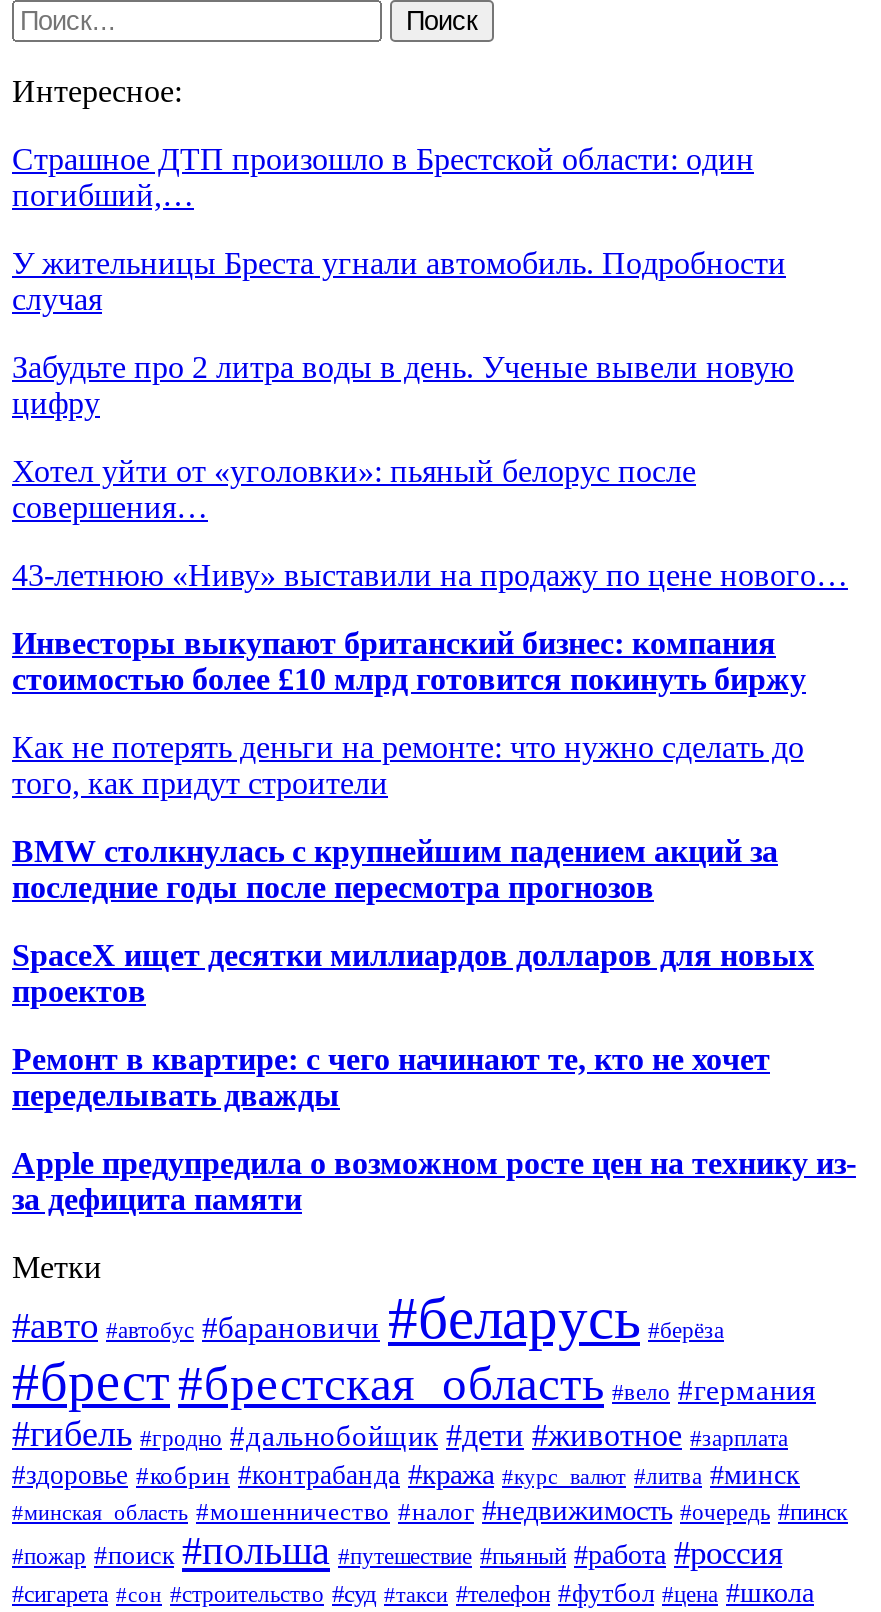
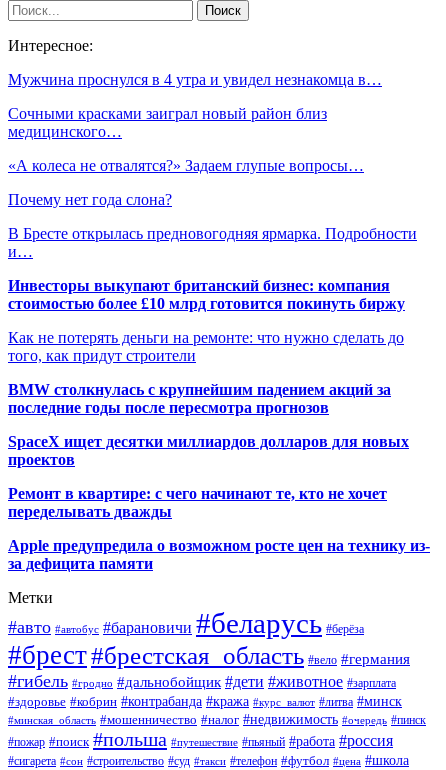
[12,142,754,212] Страшное ДТП произошло в Брестской области: один | погибший,… -> [8,71,382,88] Мужчина проснулся в 4 утра и увидел незнакомца в…
[12,246,786,316] У жительницы Бреста угнали автомобиль. Подробности | случая -> [8,105,327,140] Сочными красками заиграл новый район близ | медицинского…
[12,350,794,420] Забудьте про 2 литра воды в день. Ученые вывели новую | цифру -> [8,157,364,174] «А колеса не отвалятся?» Задаем глупые вопросы…
[12,454,696,524] Хотел уйти от «уголовки»: пьяный белорус после | совершения… -> [8,191,172,208] Почему нет года слона?
[12,558,848,592] 43-летнюю «Ниву» выставили на продажу по цене нового… -> [8,225,417,260] В Бресте открылась предновогодняя ярмарка. Подробности | и…

